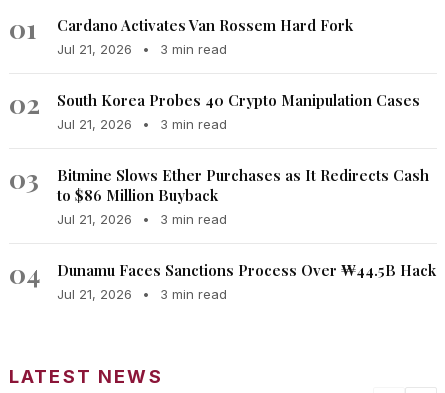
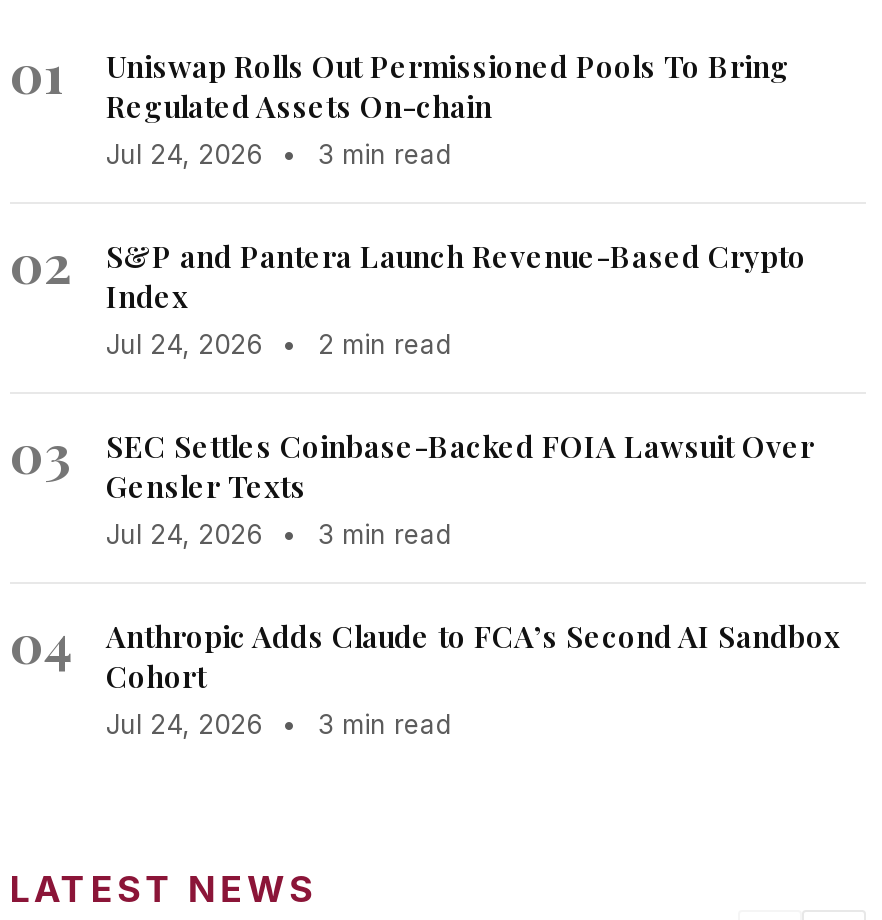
[57,15,353,57] Cardano Activates Van Rossem Hard Fork | Jul 21, 2026 • 3 min read -> [106,47,790,171] Uniswap Rolls Out Permissioned Pools To Bring | Regulated Assets On-chain | Jul 24, 2026 • 3 min read
[57,90,420,132] South Korea Probes 40 Crypto Manipulation Cases | Jul 21, 2026 • 3 min read -> [106,237,806,361] S&P and Pantera Launch Revenue-Based Crypto | Index | Jul 24, 2026 • 2 min read
[57,165,429,227] Bitmine Slows Ether Purchases as It Redirects Cash | to $86 Million Buyback | Jul 21, 2026 • 3 min read -> [106,427,814,551] SEC Settles Coinbase-Backed FOIA Lawsuit Over | Gensler Texts | Jul 24, 2026 • 3 min read
[57,260,436,302] Dunamu Faces Sanctions Process Over ₩44.5B Hack | Jul 21, 2026 • 3 min read -> [106,617,840,741] Anthropic Adds Claude to FCA’s Second AI Sandbox | Cohort | Jul 24, 2026 • 3 min read

